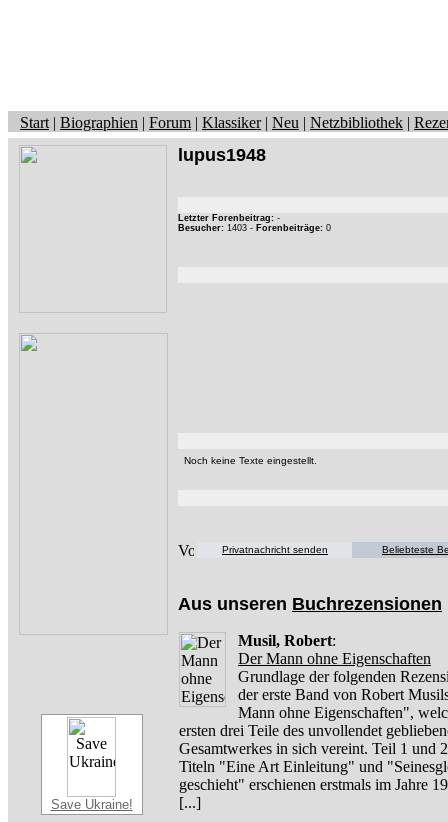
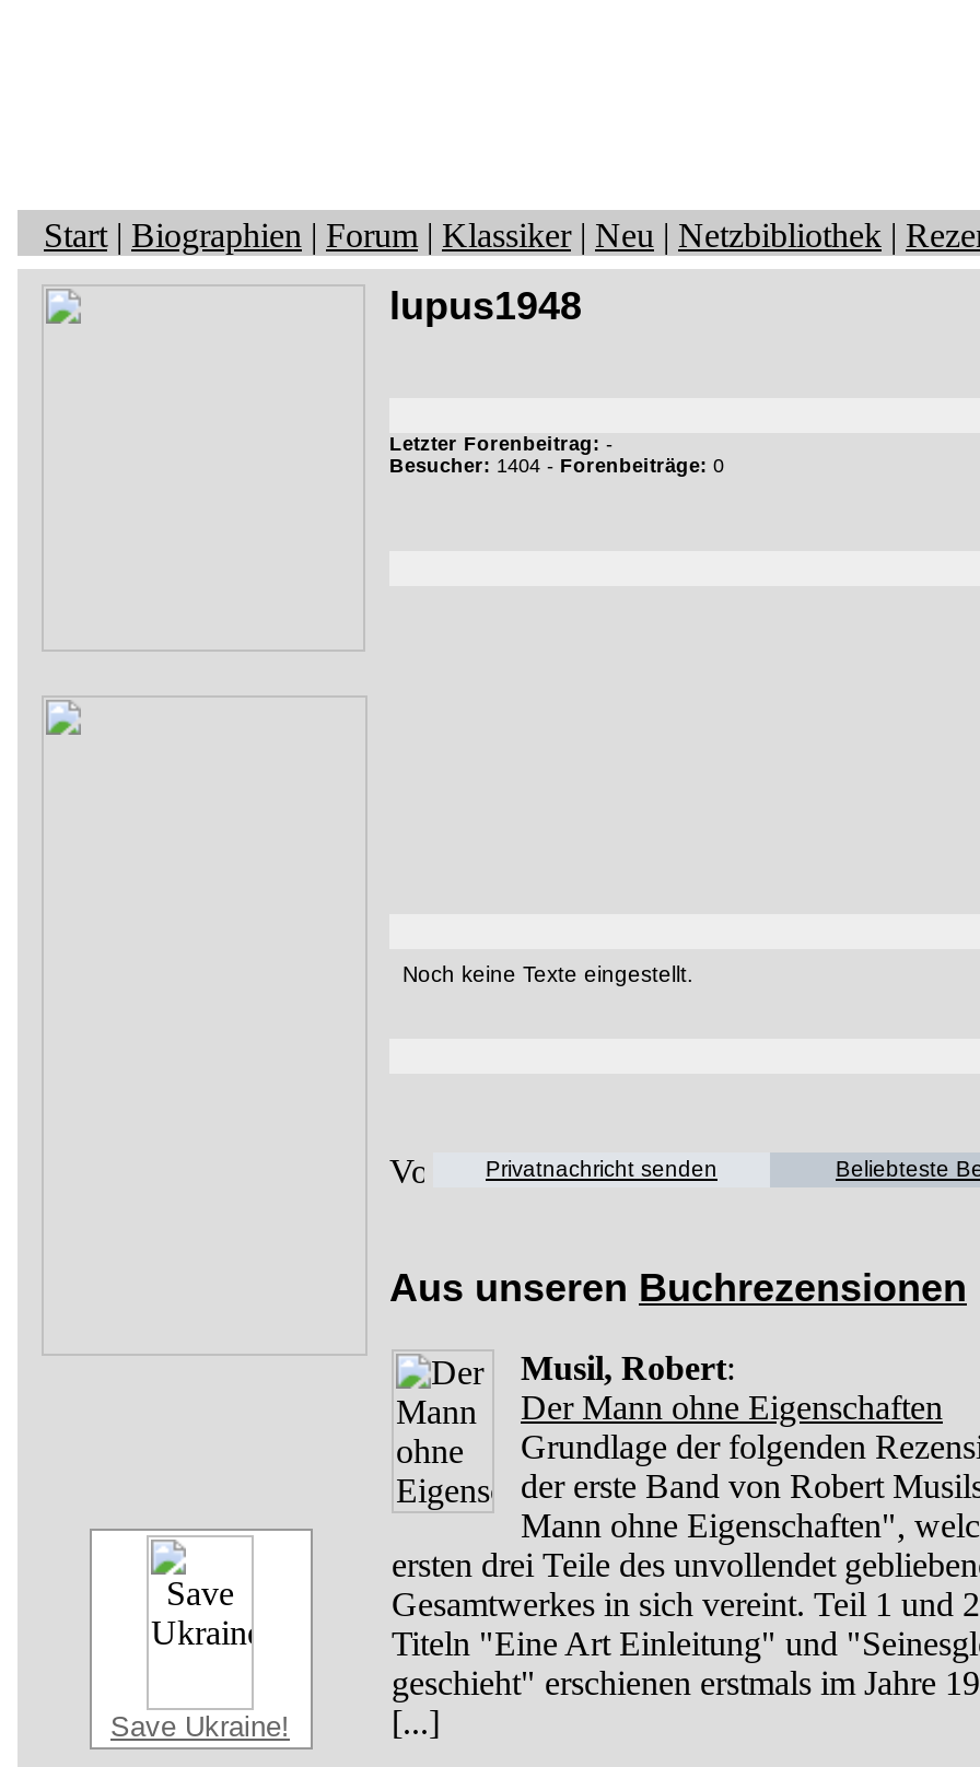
[178,223,331,233] Besucher: 1403 - Forenbeiträge: 0 -> [389,455,724,477] Besucher: 1404 - Forenbeiträge: 0

